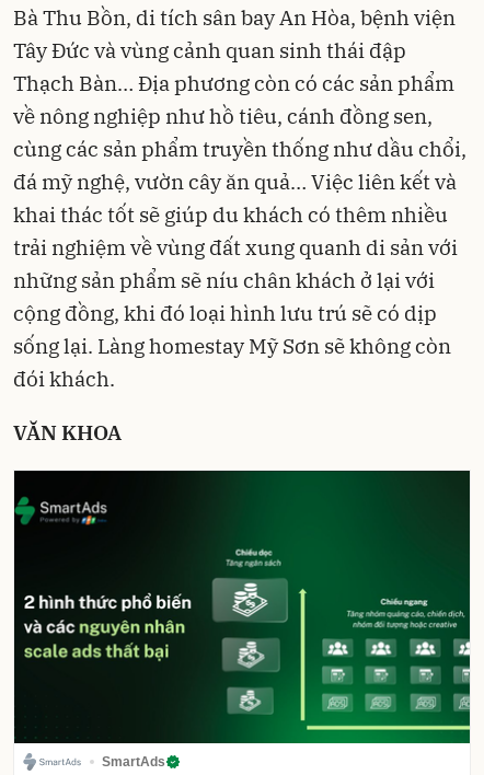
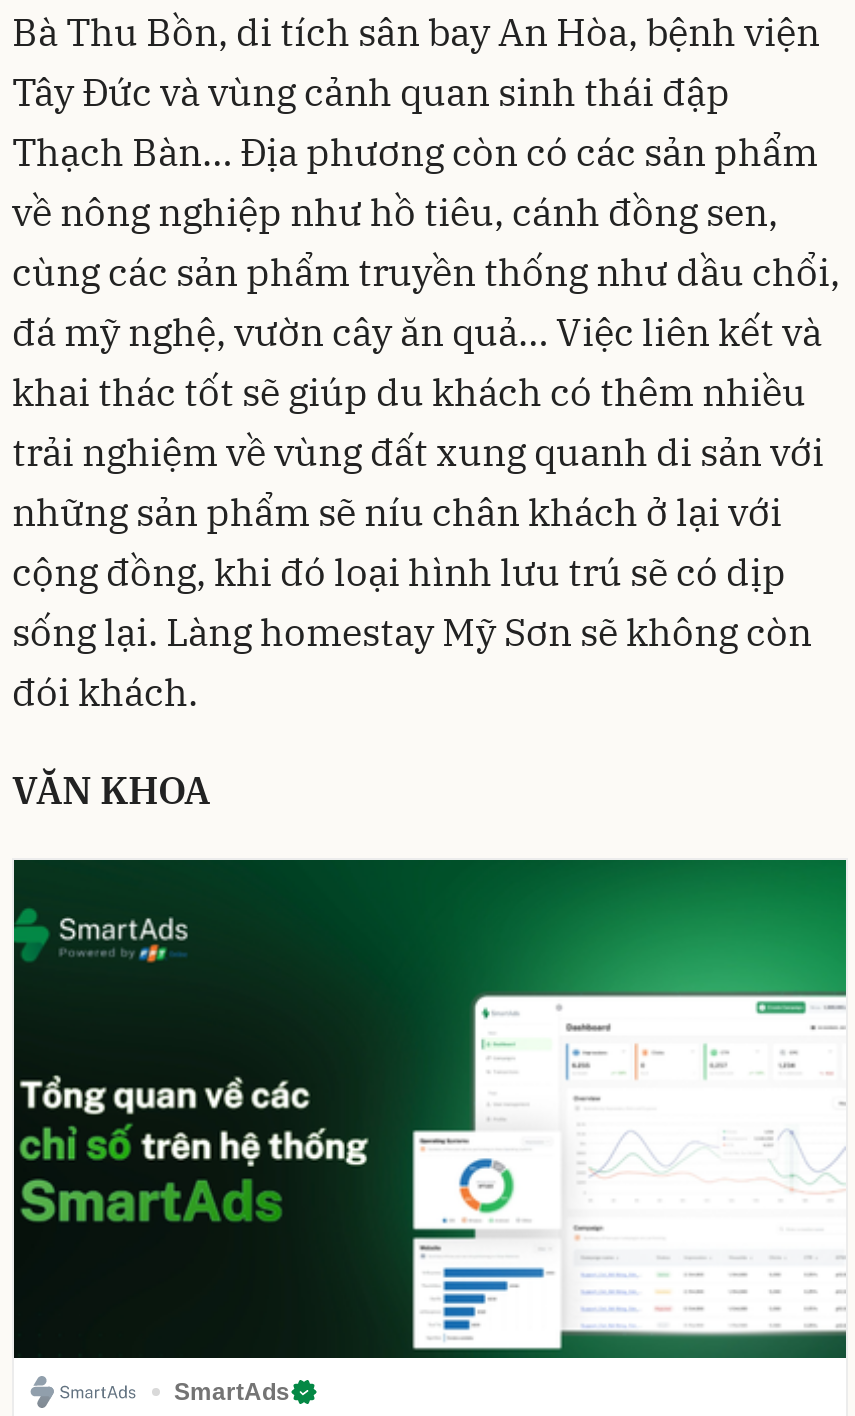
[14,471,471,742] [image] -> [14,860,846,1356] [image]

